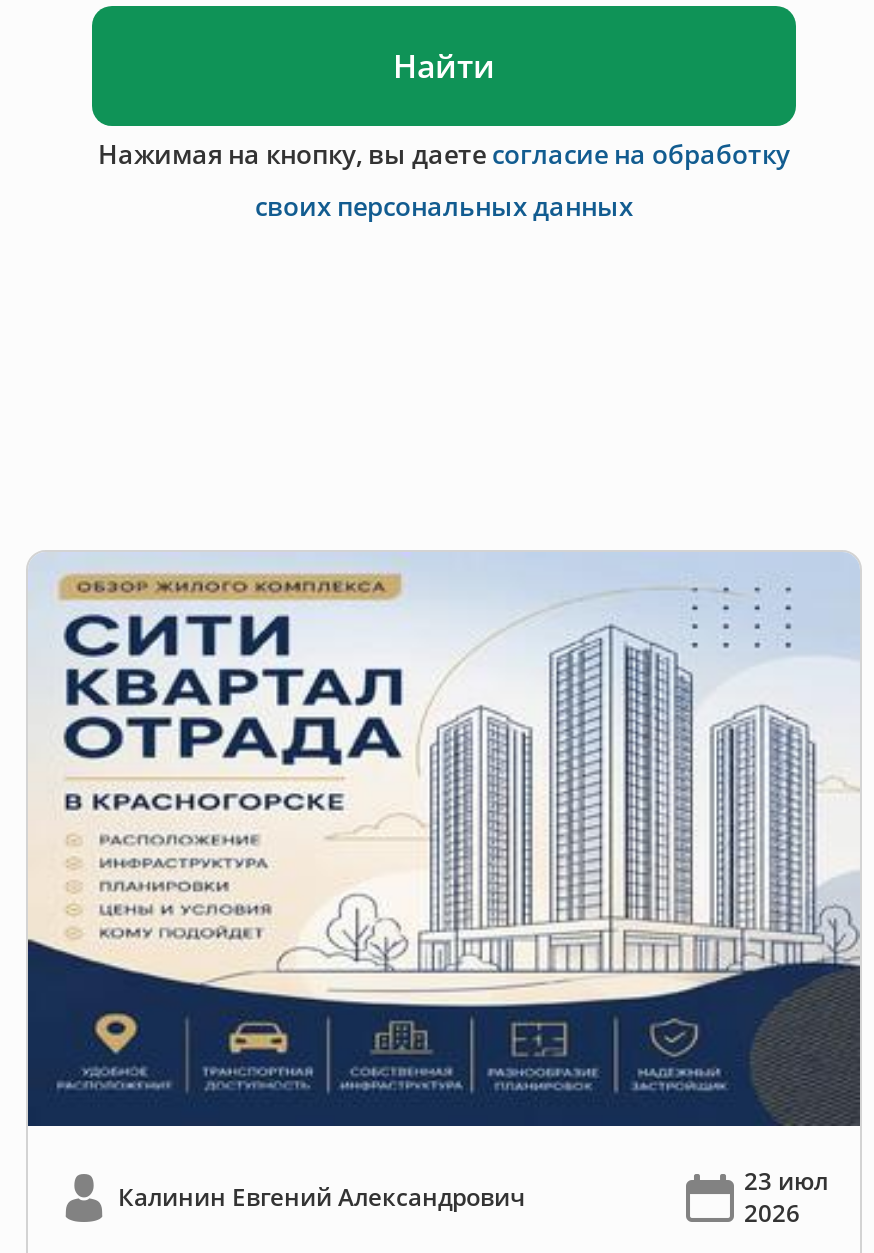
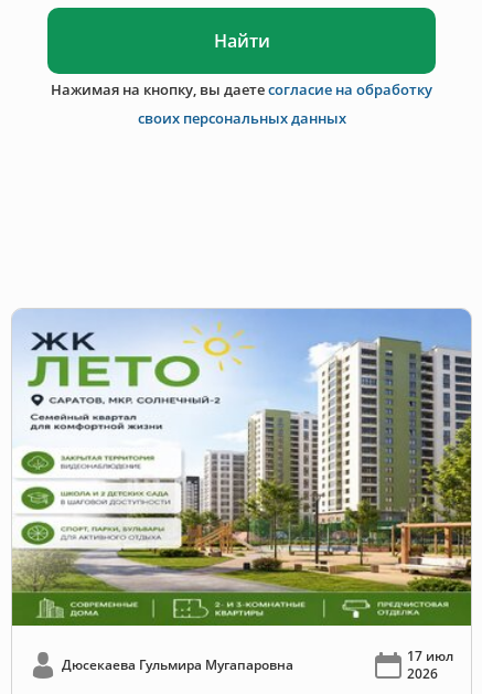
[26,554,862,1214] [image] | Калинин Евгений Александрович | 23 июл -> [11,309,472,674] [image] | Дюсекаева Гульмира Мугапаровна | 17 июл

